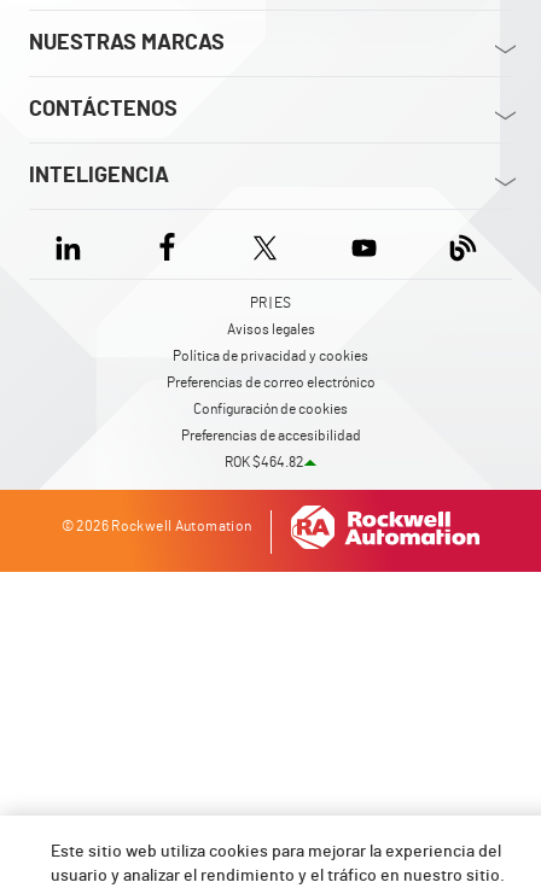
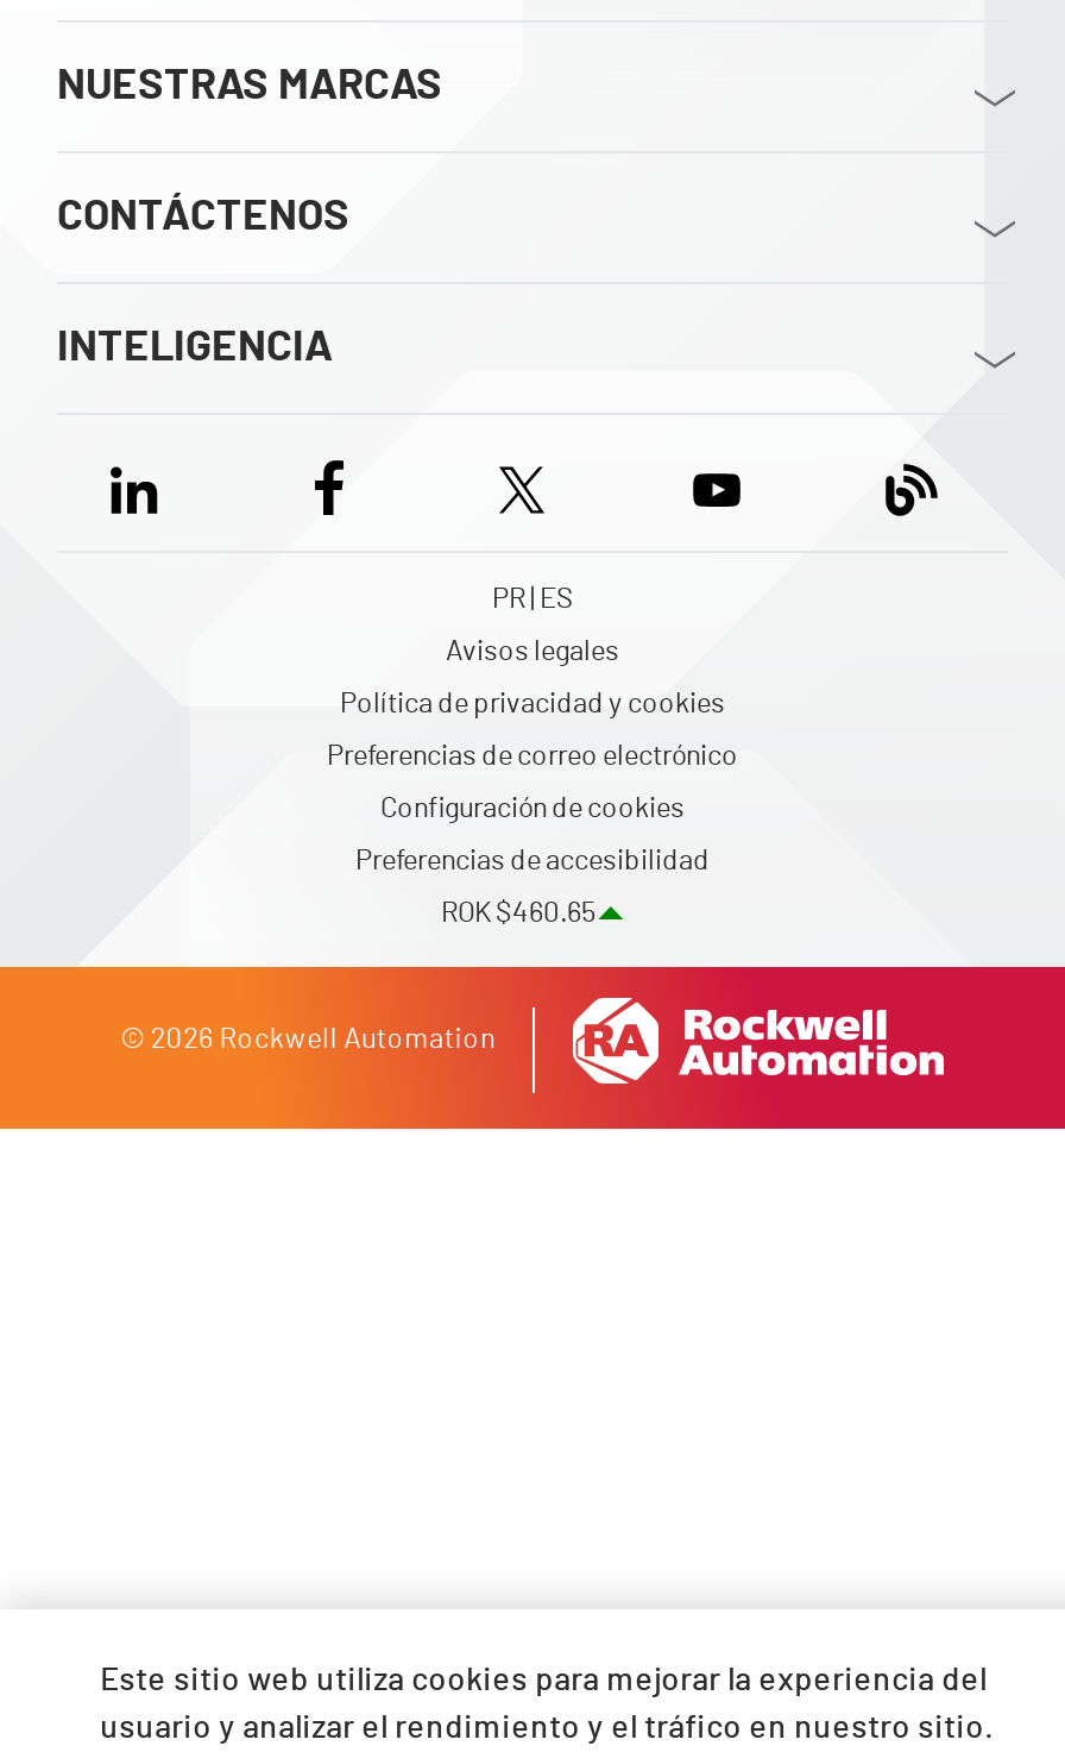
[224,455,303,470] ROK $464.82 -> [441,899,595,928] ROK $460.65

